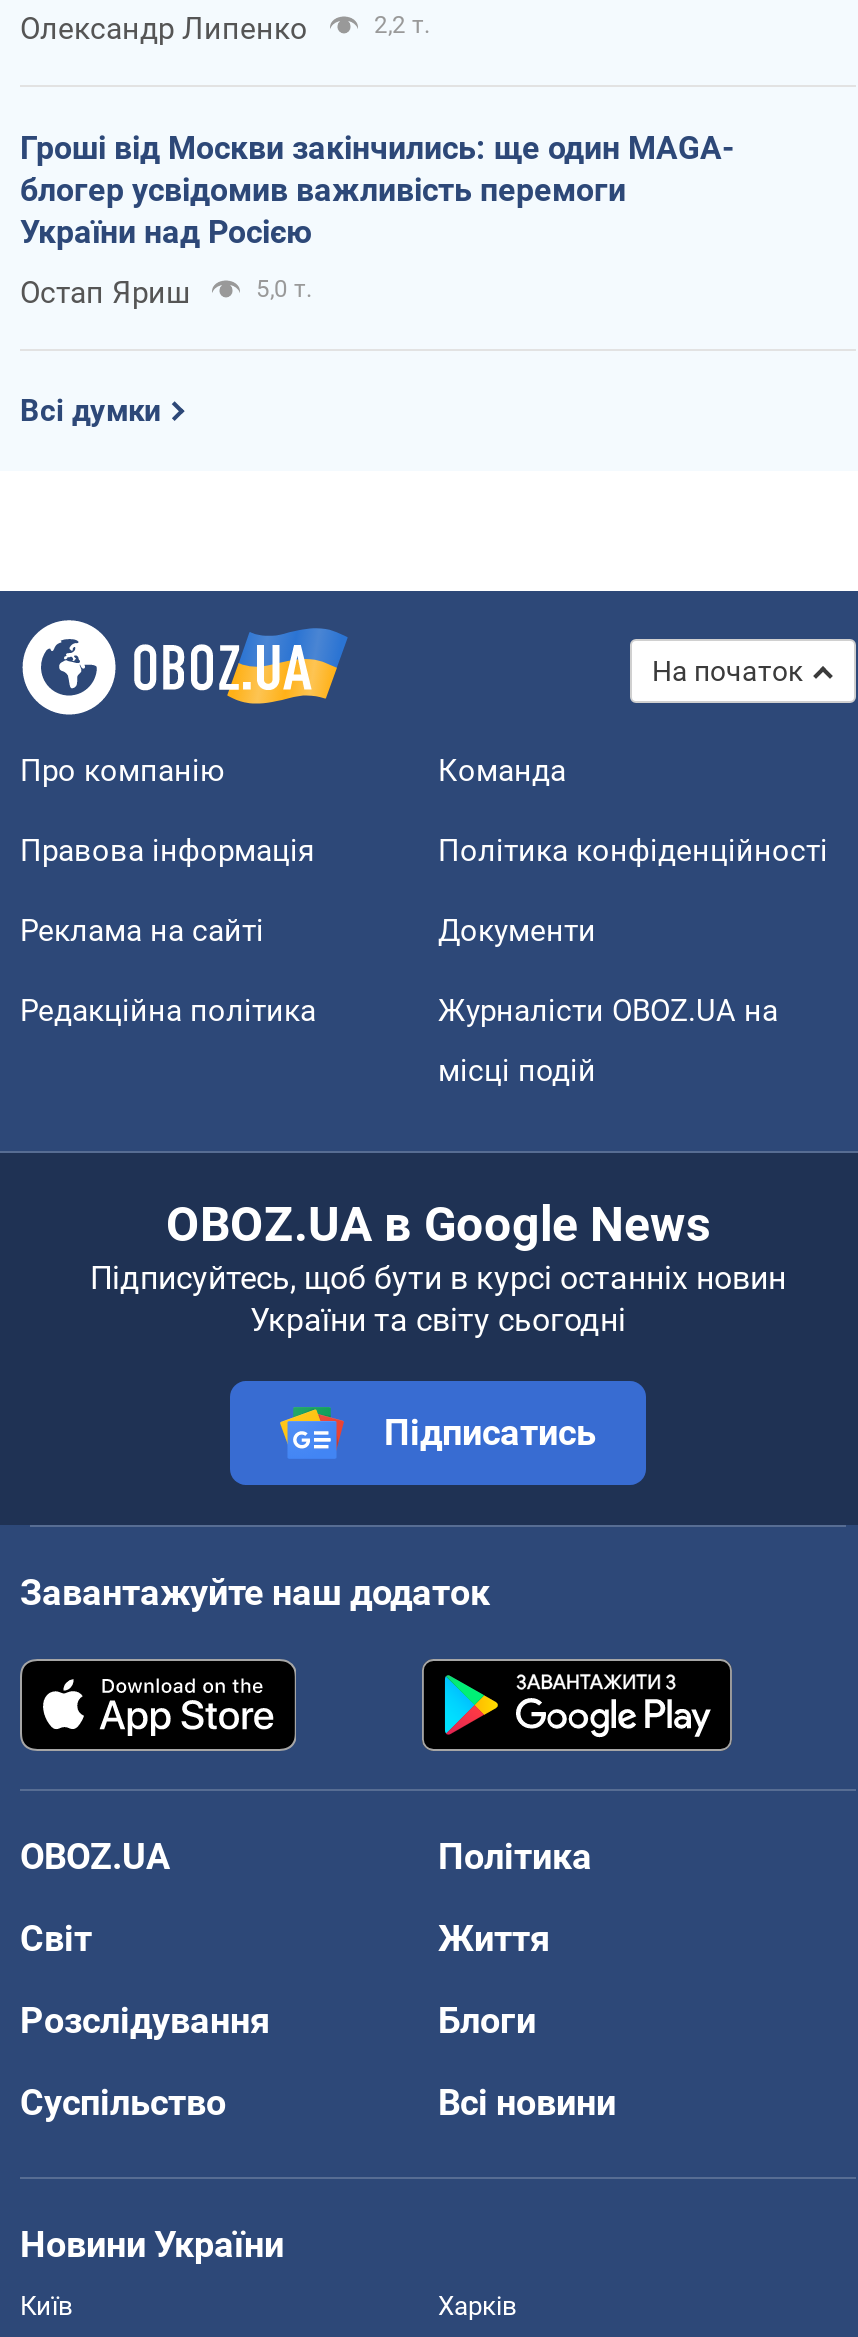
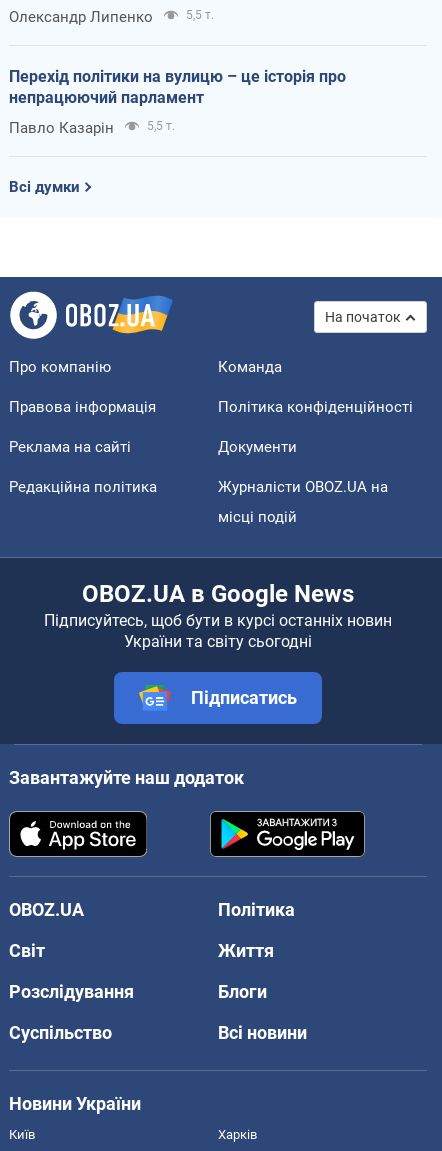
[374,12,430,40] 2,2 т. -> [186,8,214,22] 5,5 т.
[20,130,734,252] Гроші від Москви закінчились: ще один MAGA- | блогер усвідомив важливість перемоги | України над Росією -> [9,67,346,107] Перехід політики на вулицю – це історія про | непрацюючий парламент
[20,276,312,312] Остап Яриш | 5,0 т. -> [9,119,175,137] Павло Казарін | 5,5 т.

